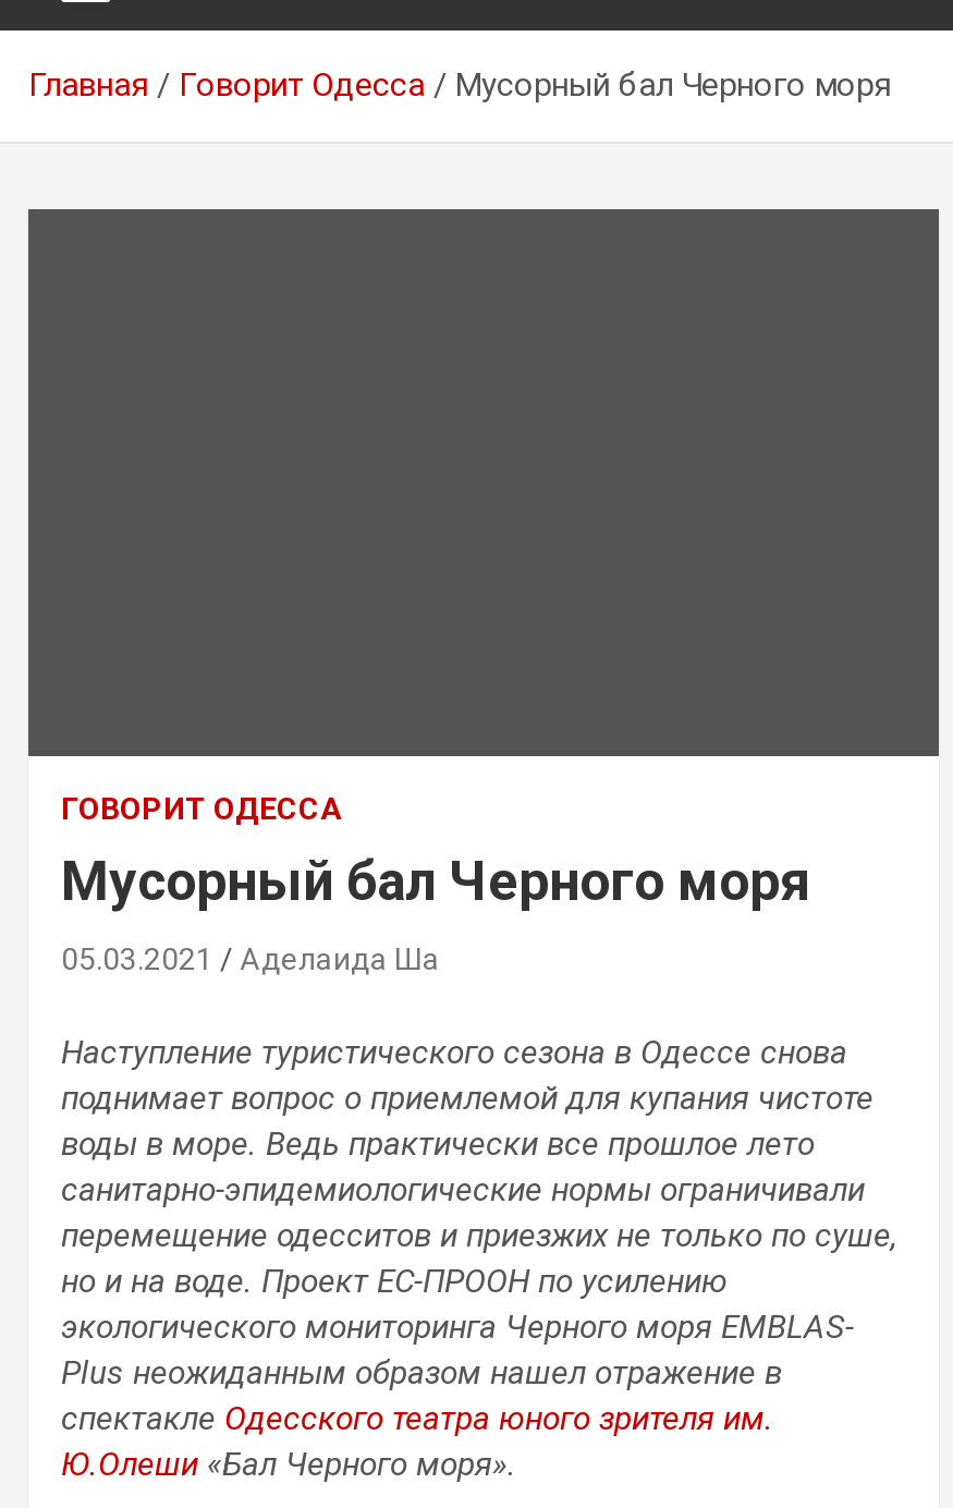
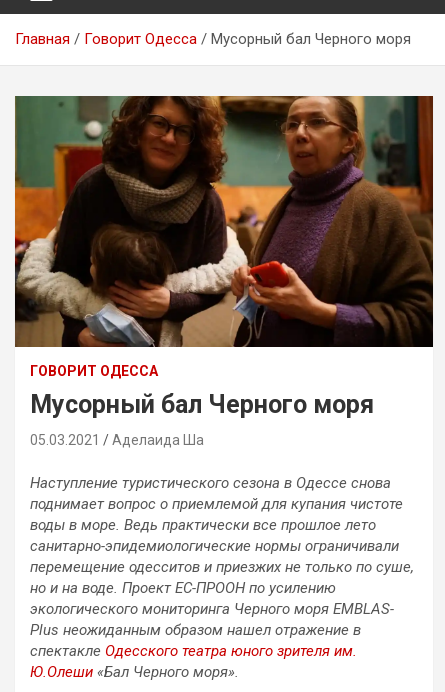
none -> [14,95,433,347] [image]

